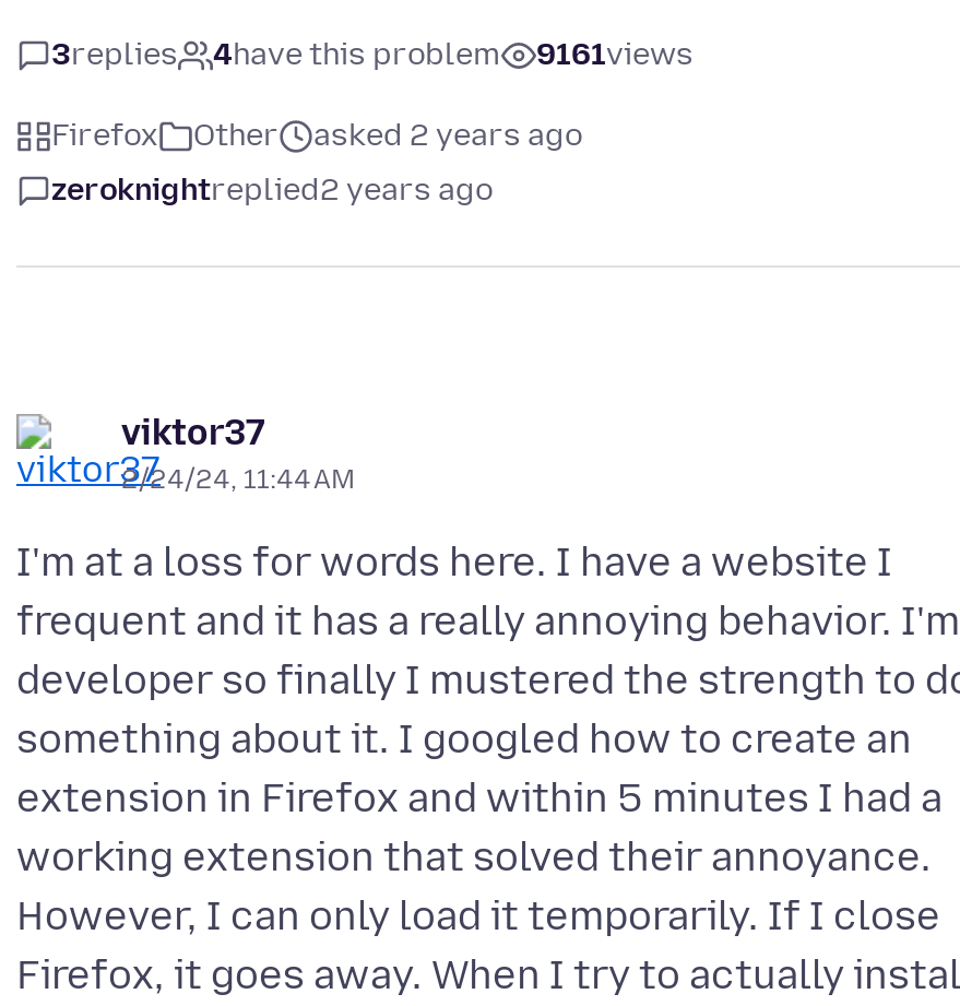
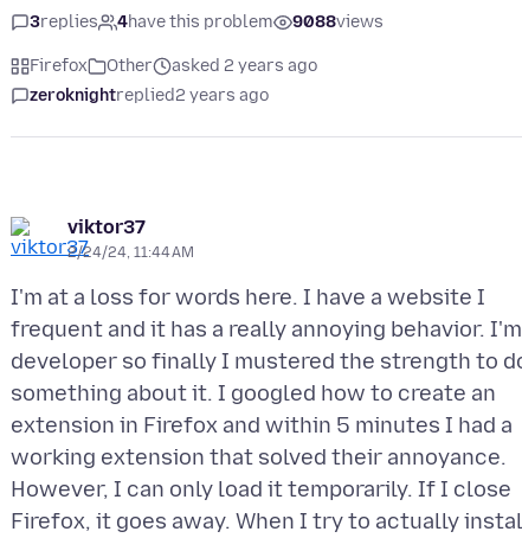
[51,36,694,74] 3replies 4have this problem 9161views -> [30,12,384,32] 3replies 4have this problem 9088views

